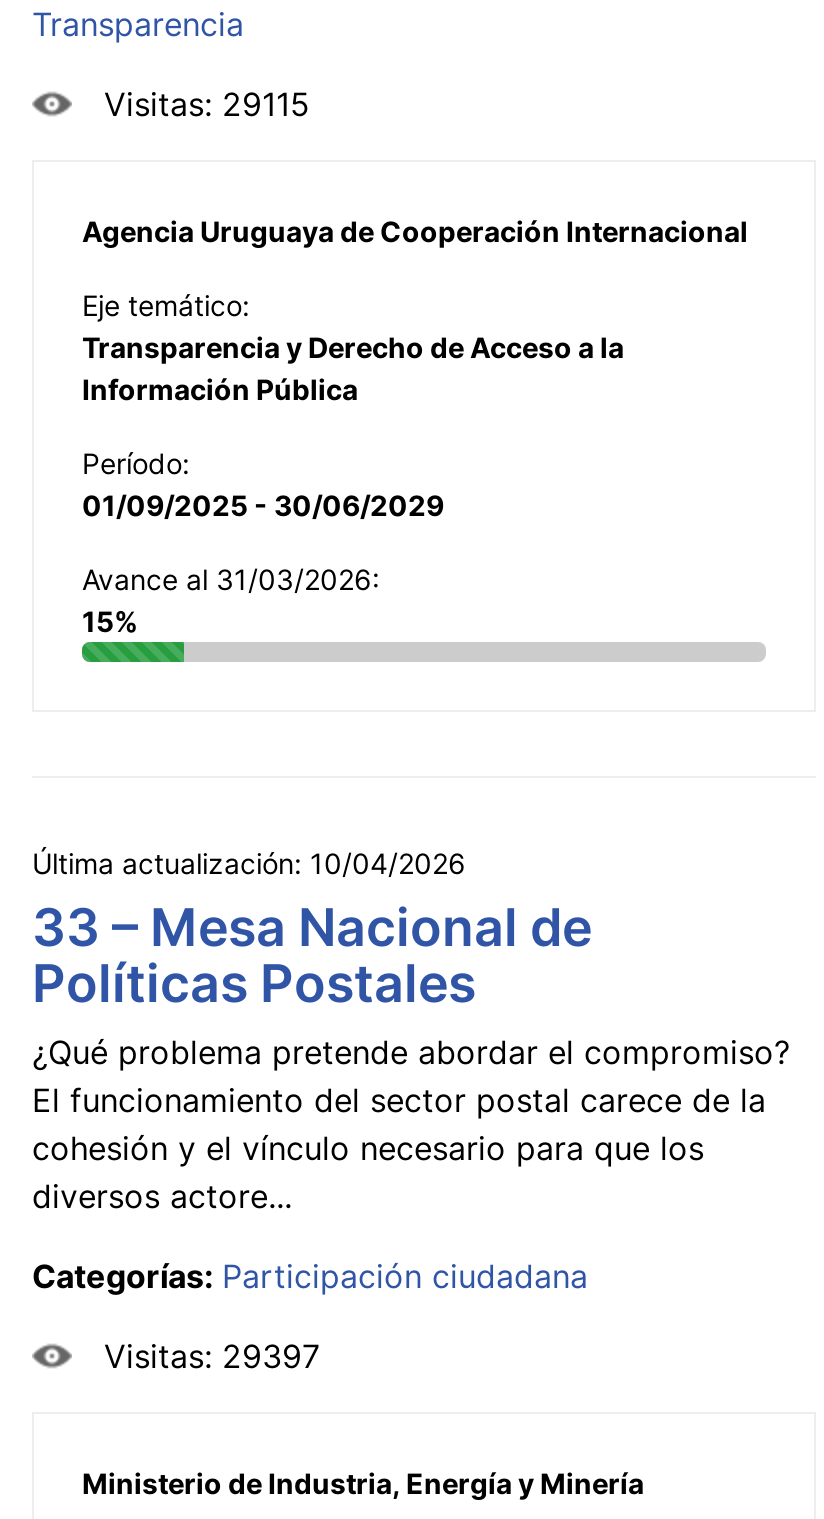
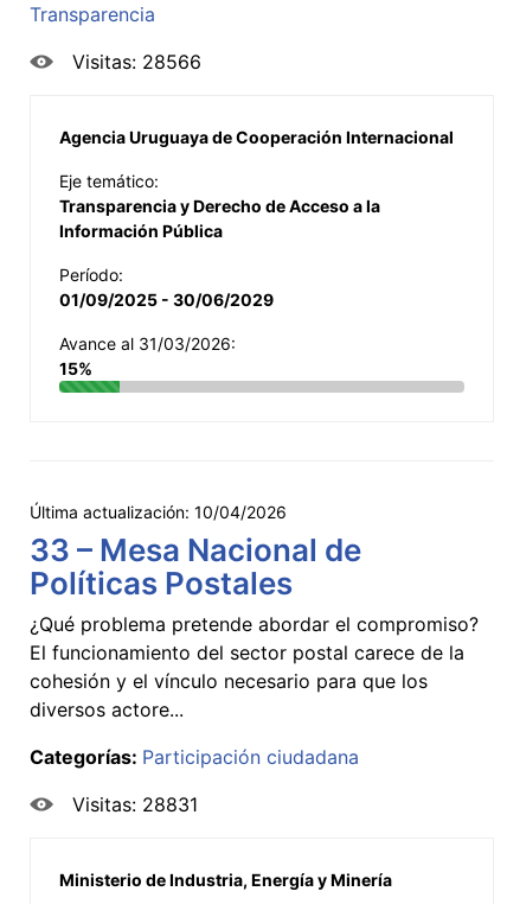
[104,84,310,124] Visitas: 29115 -> [72,50,201,73] Visitas: 28566
[104,1336,320,1376] Visitas: 29397 -> [72,792,198,816] Visitas: 28831

